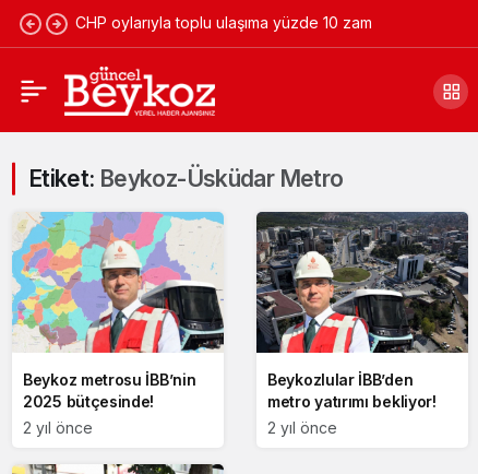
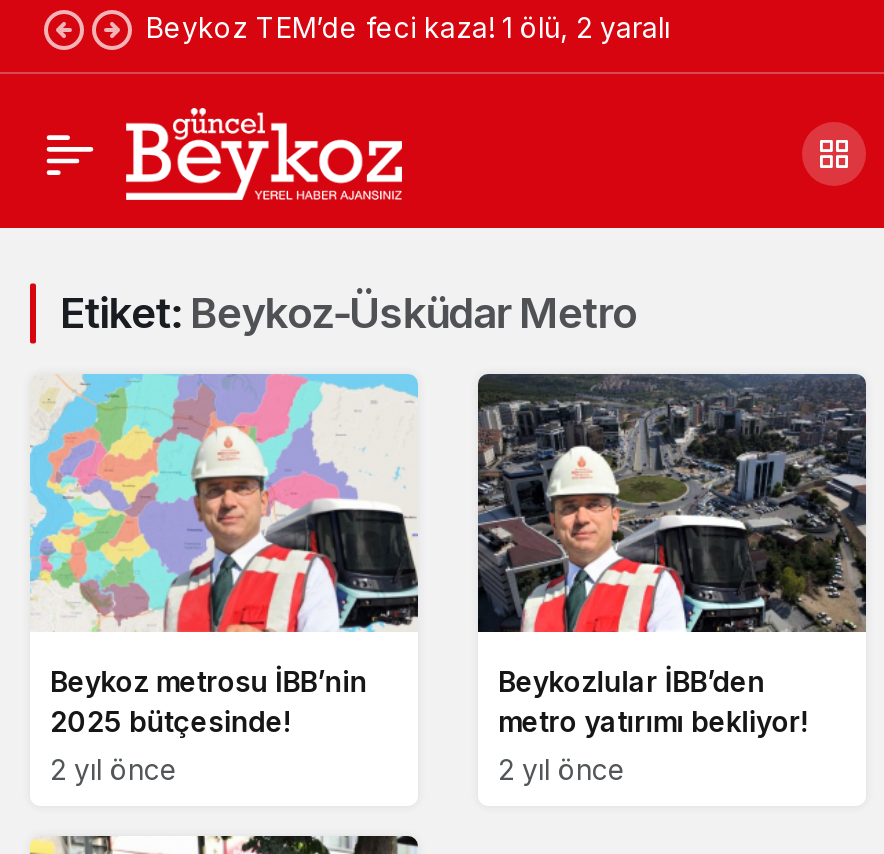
[75,13,372,32] CHP oylarıyla toplu ulaşıma yüzde 10 zam -> [146,10,670,44] Beykoz TEM’de feci kaza! 1 ölü, 2 yaralı

